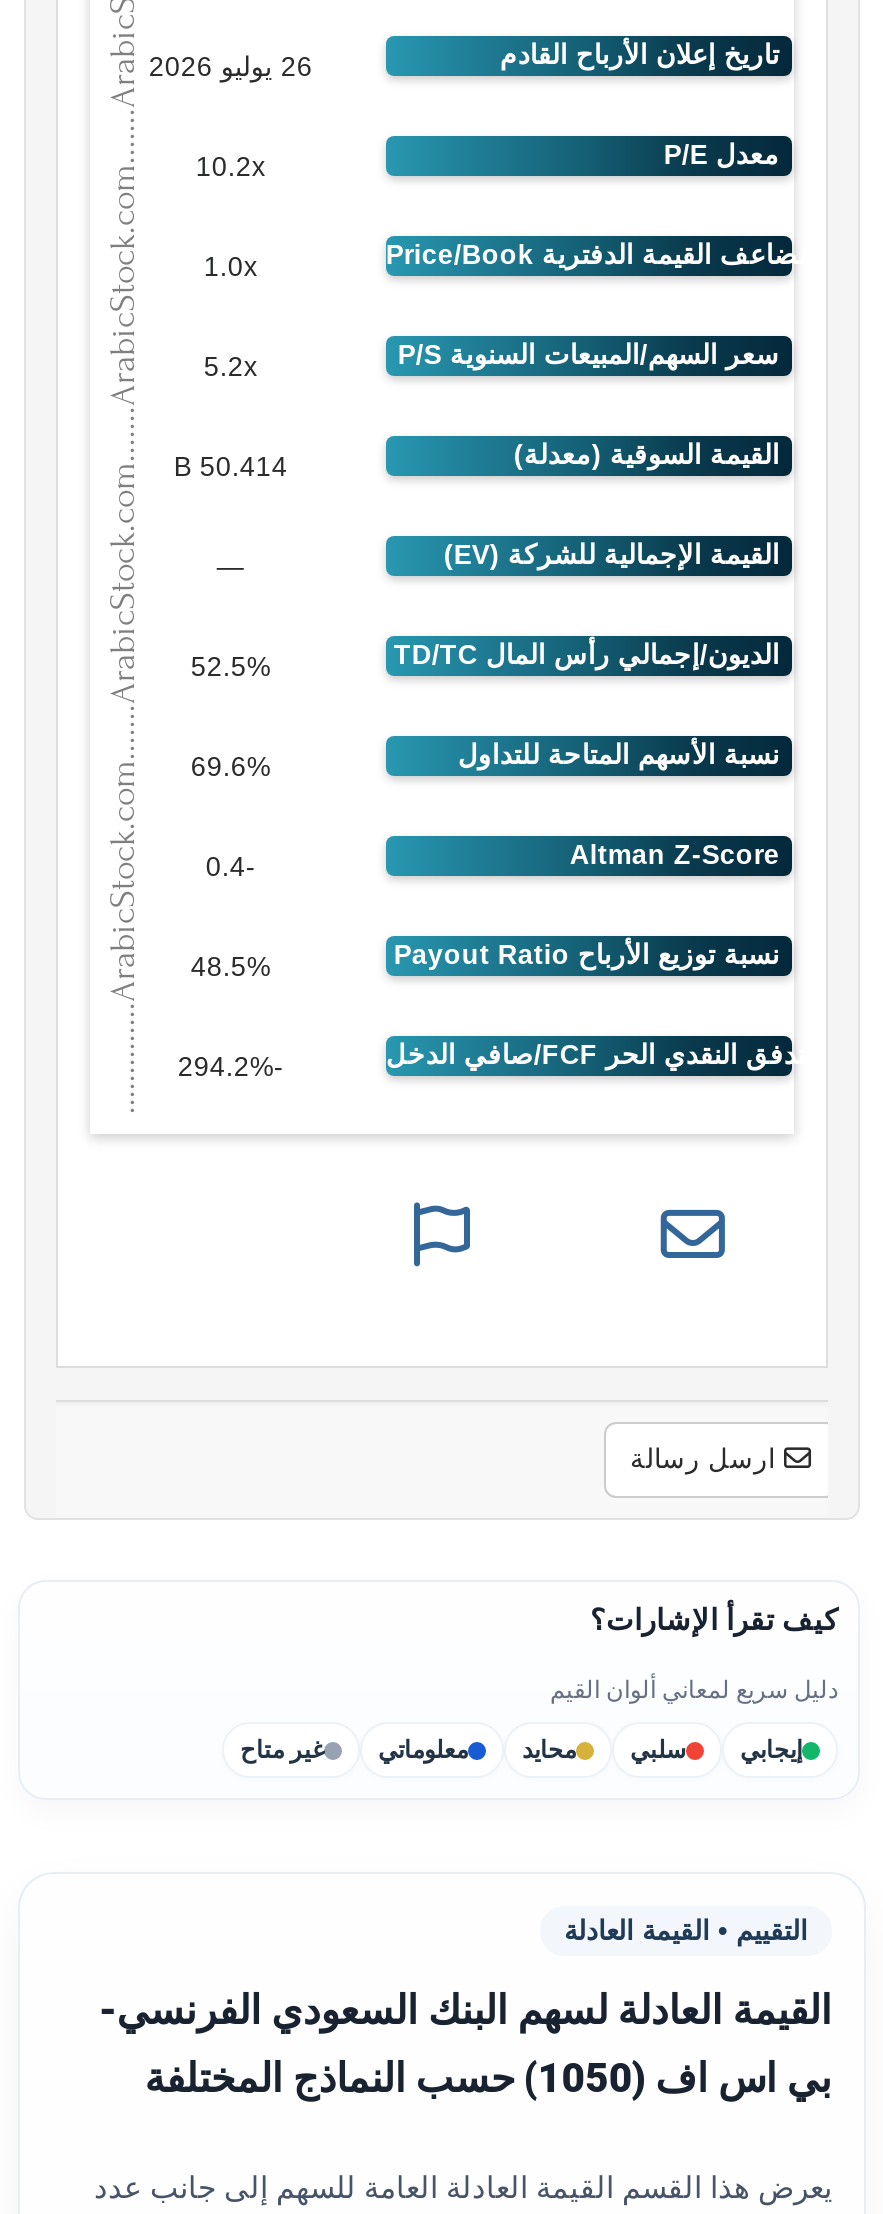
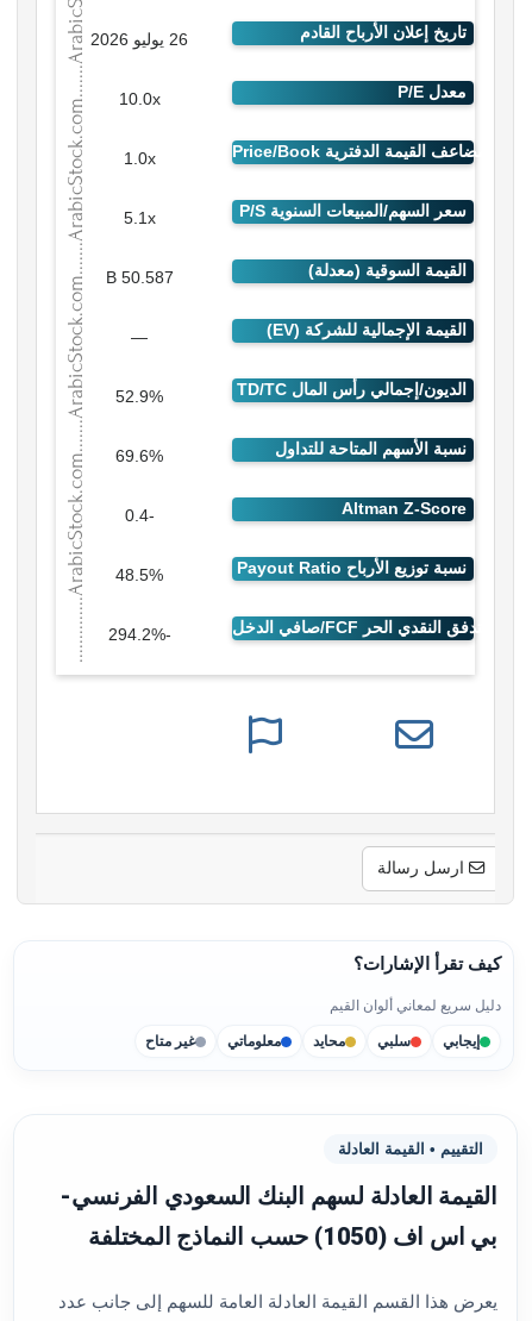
[196,152,266,182] 10.2x -> [119,91,161,109] 10.0x
[204,352,258,382] 5.2x -> [124,210,156,228] 5.1x
[200,452,288,482] 50.414 B -> [121,269,174,287] 50.587 B
[191,652,271,682] 52.5% -> [116,388,164,406] 52.9%

